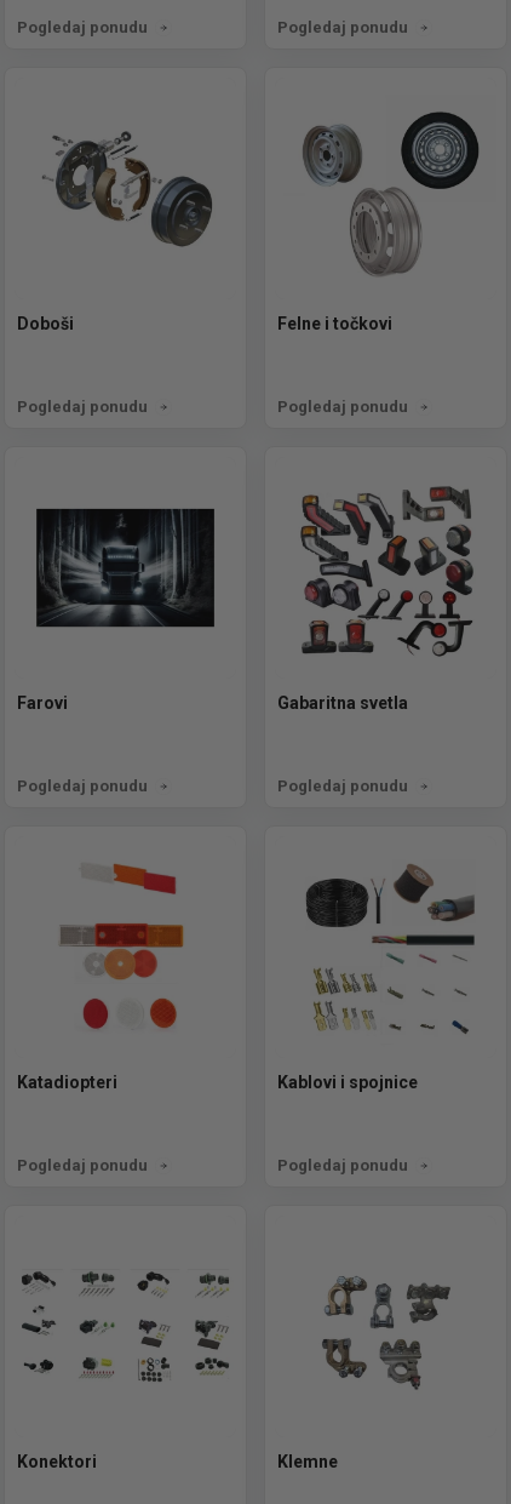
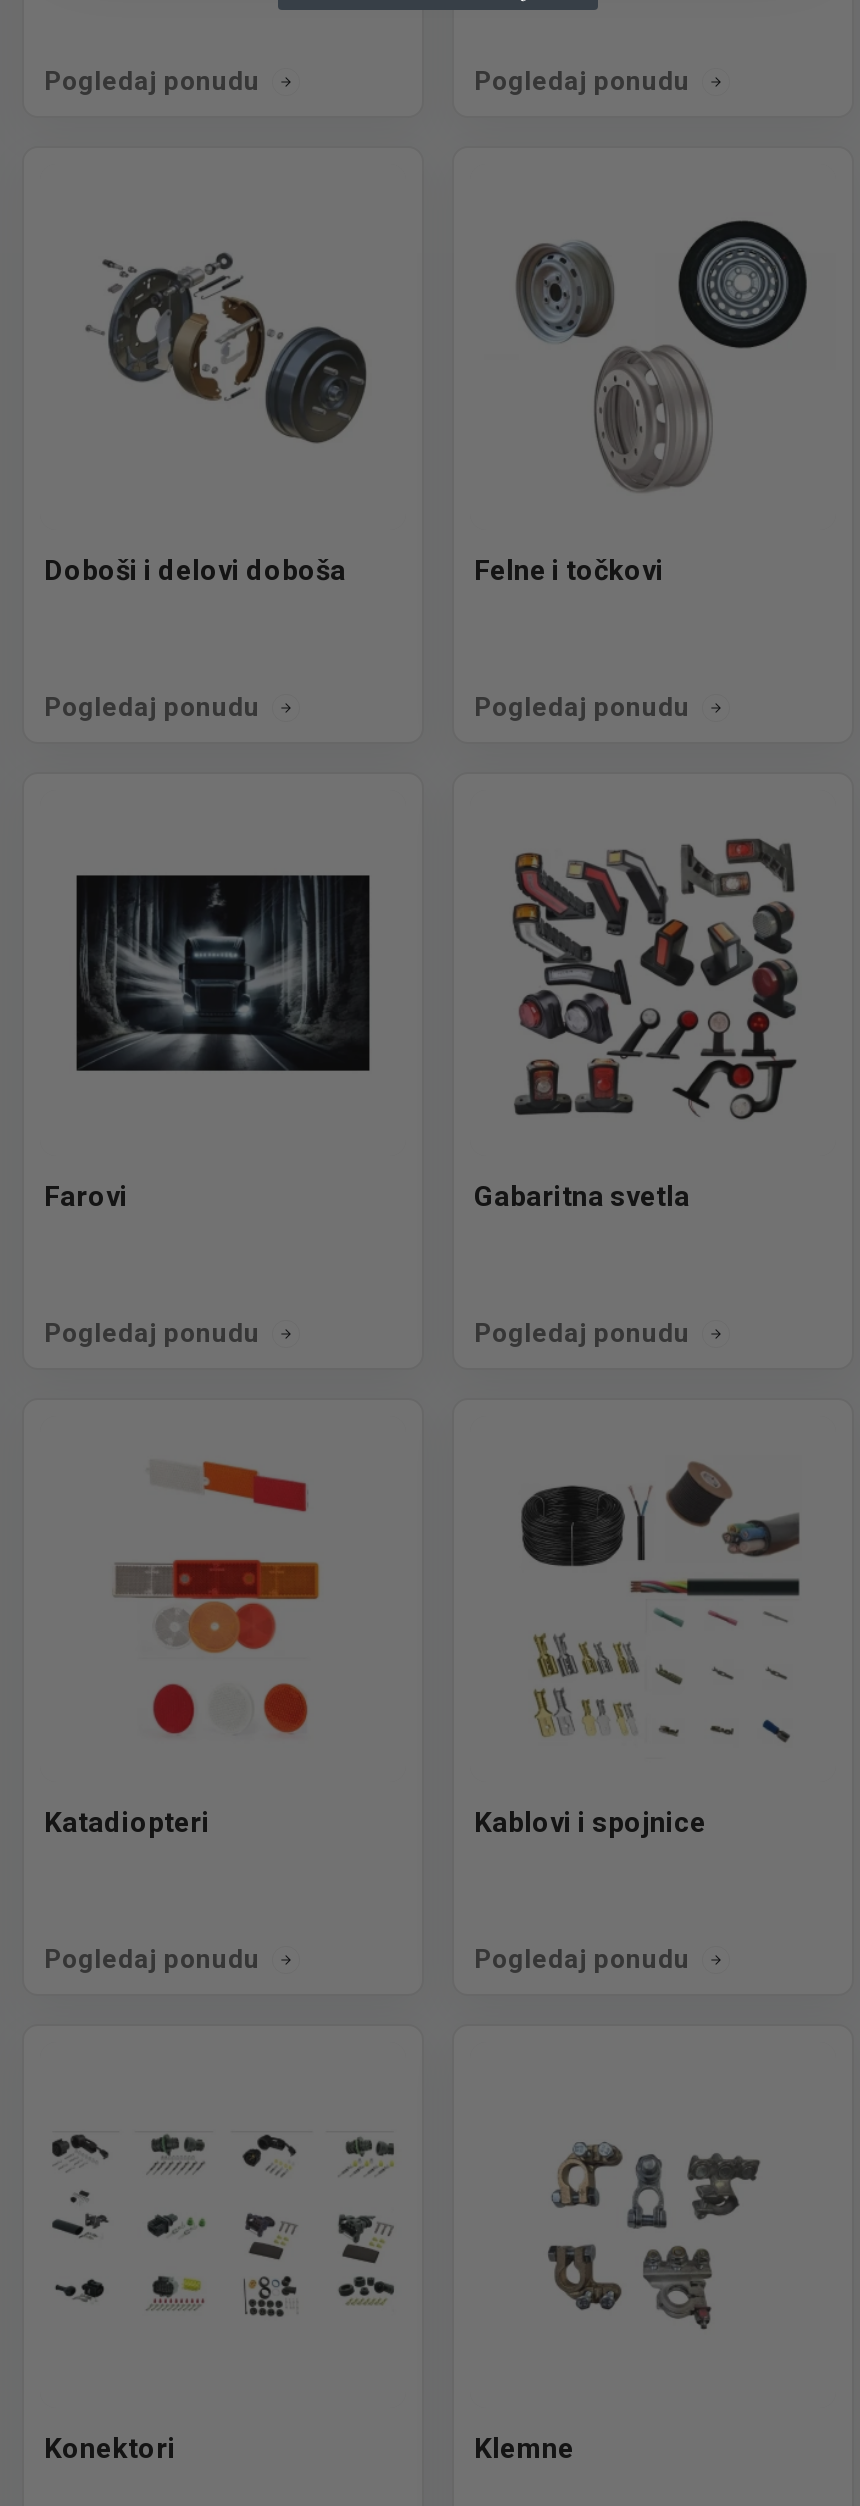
[17,314,74,333] Doboši -> [44,553,346,585] Doboši i delovi doboša

